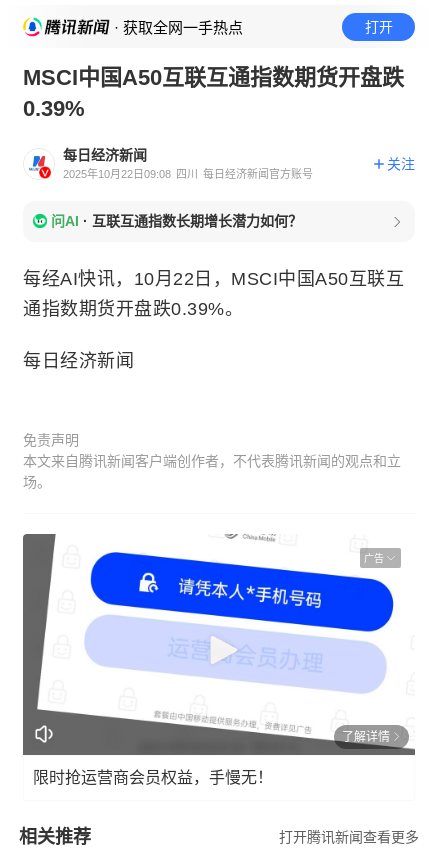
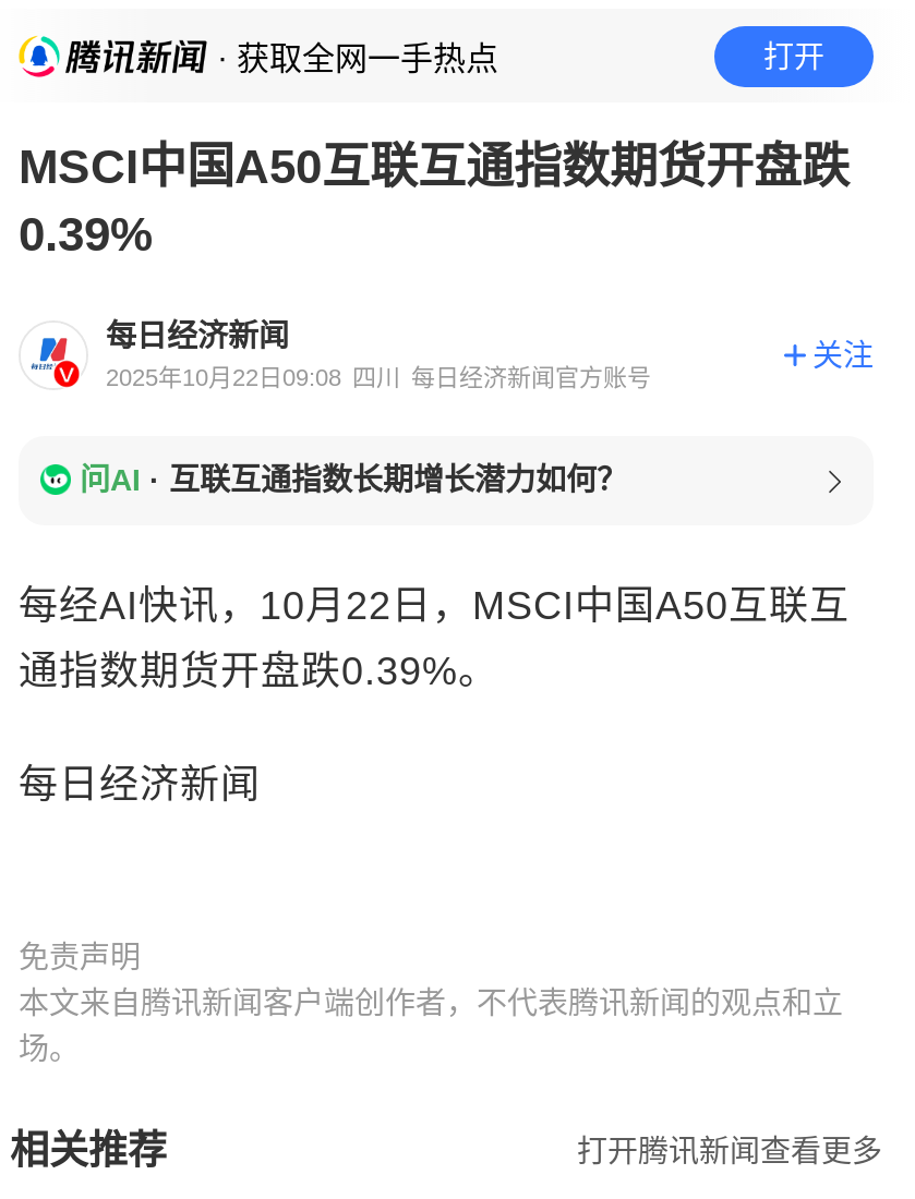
[22,521,416,756] [image] | 广告 -> none
[33,729,390,785] 了解详情 | 限时抢运营商会员权益，手慢无！ -> none

